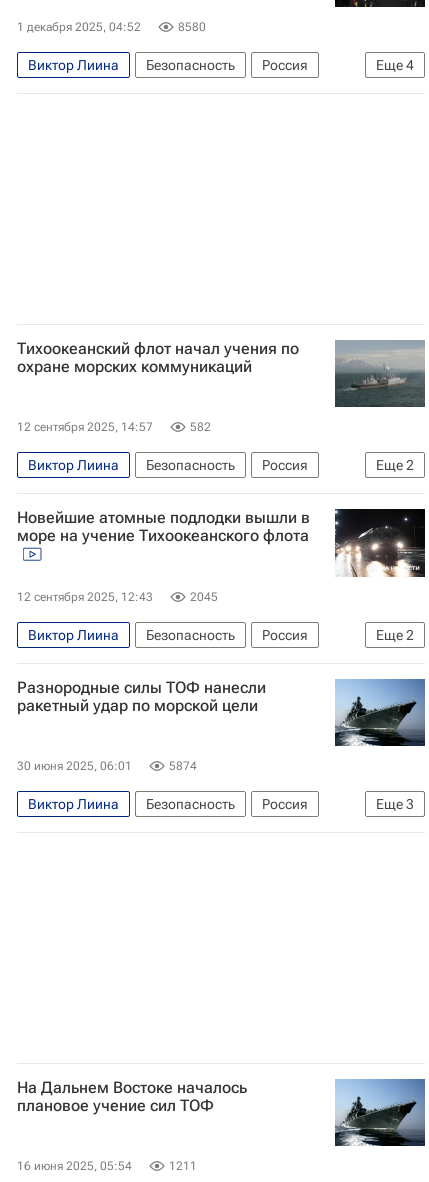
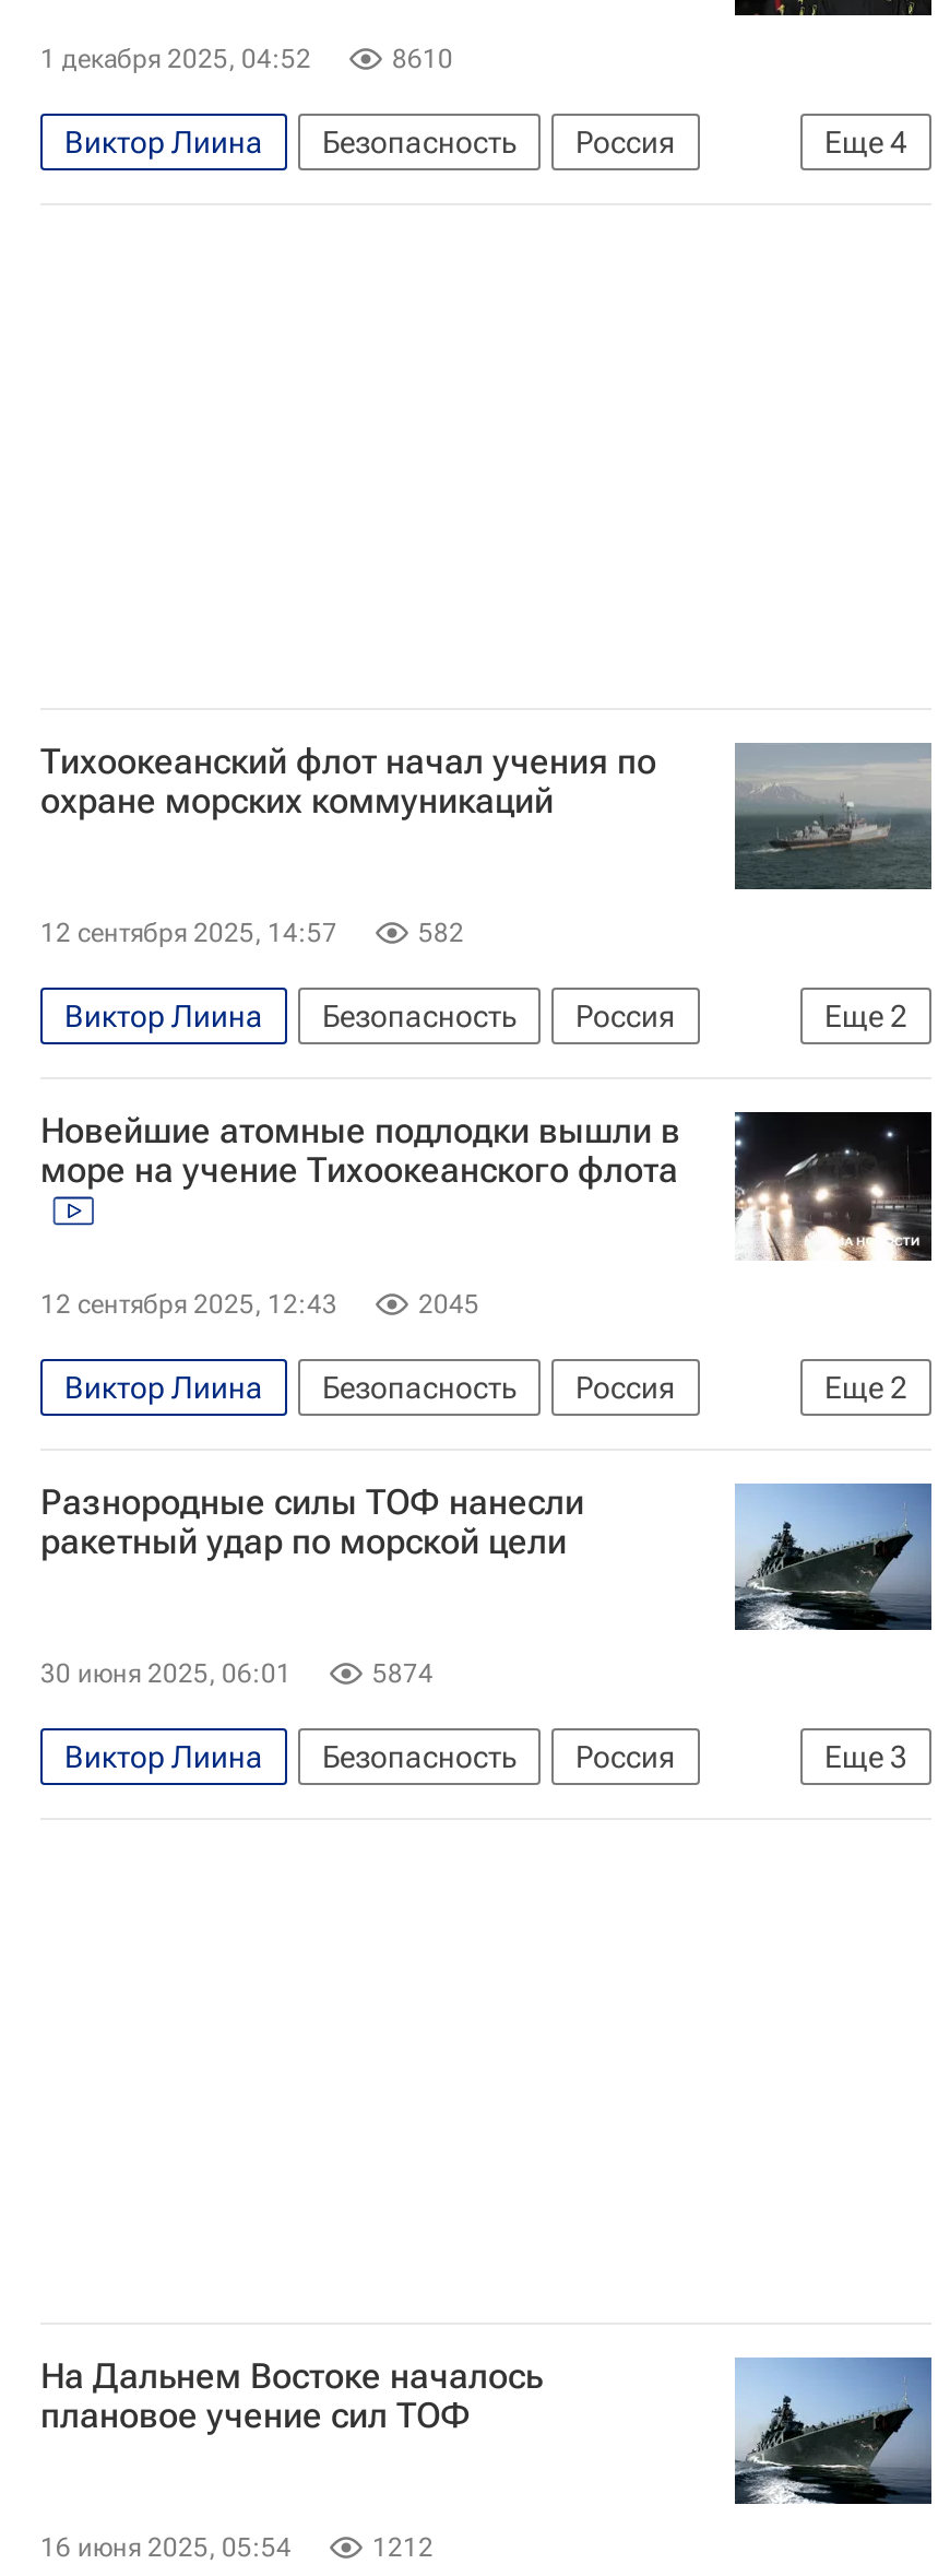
[178,19,206,33] 8580 -> [392,43,453,73] 8610
[169,1158,197,1172] 1211 -> [372,2531,434,2562] 1212

